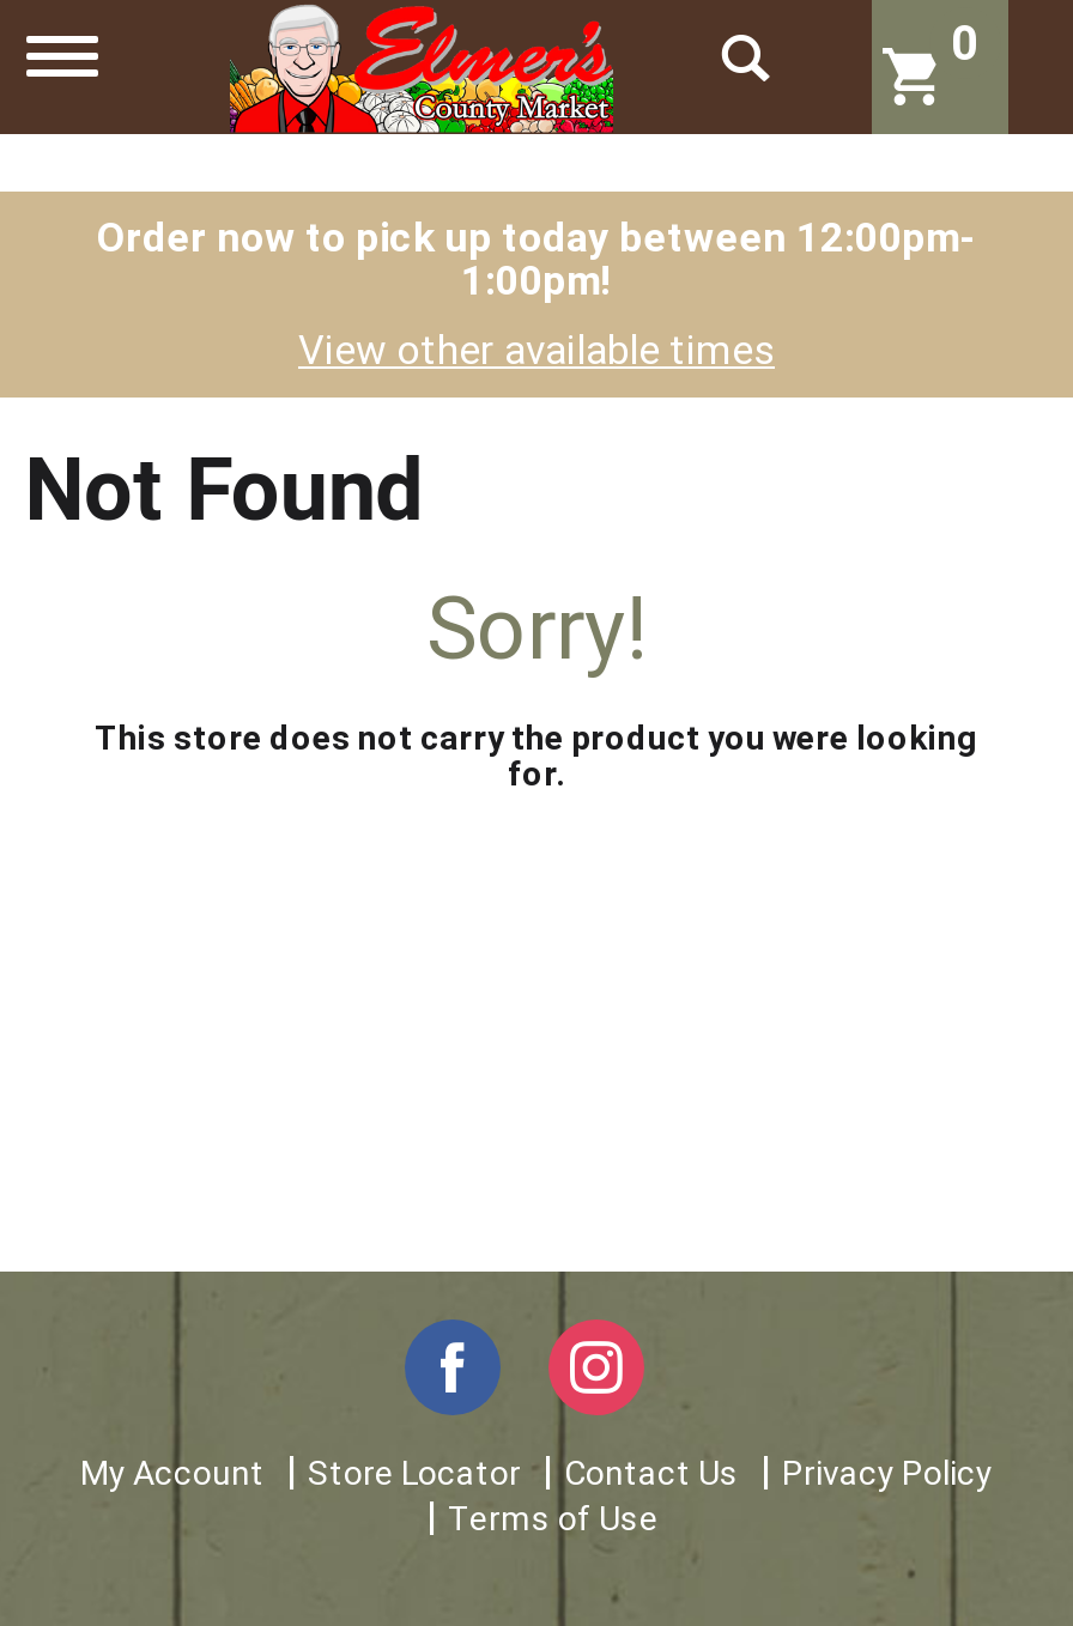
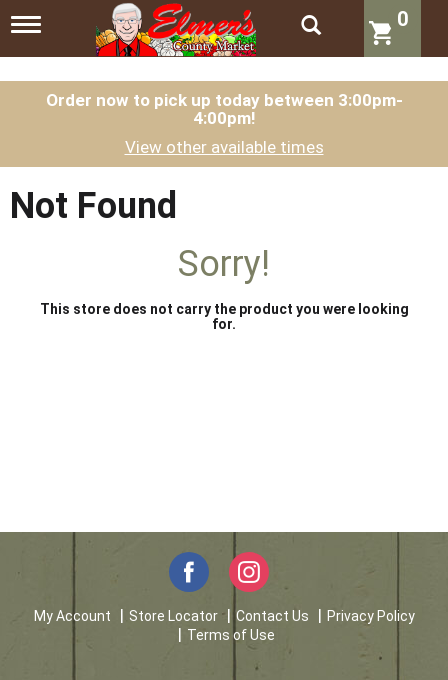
[97,214,976,305] Order now to pick up today between 12:00pm- | 1:00pm! -> [45,90,402,128] Order now to pick up today between 3:00pm- | 4:00pm!

